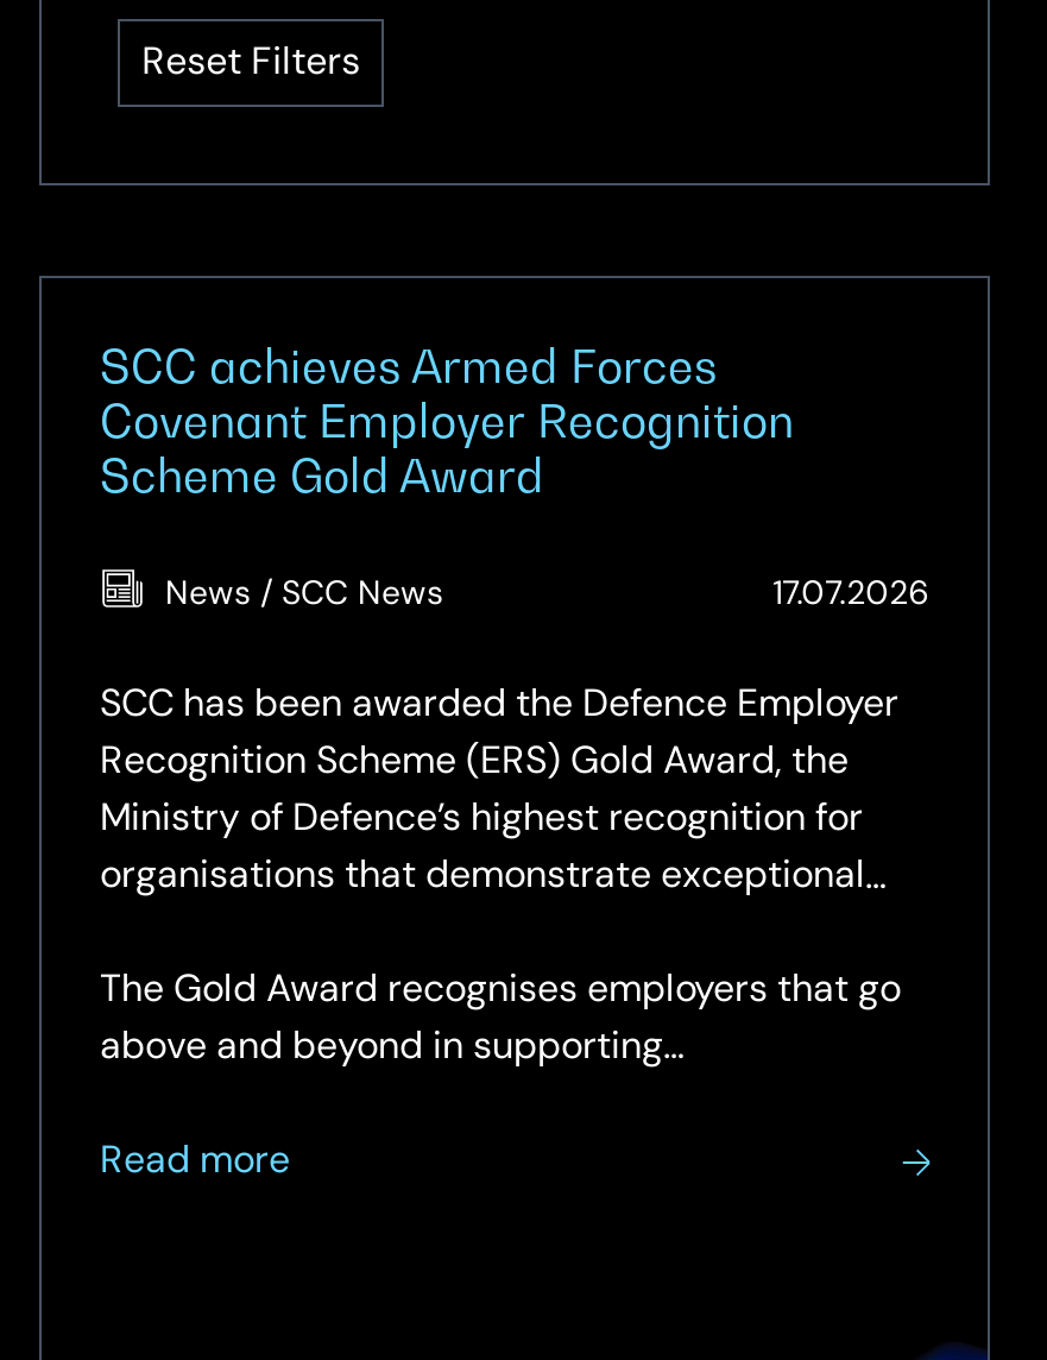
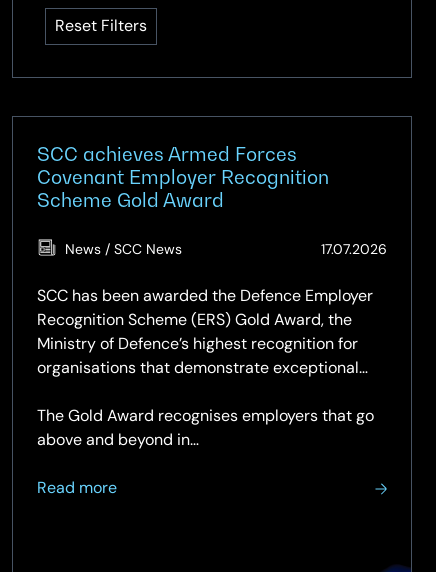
[100,1023,684,1069] above and beyond in supporting… -> [37,430,199,449] above and beyond in…

